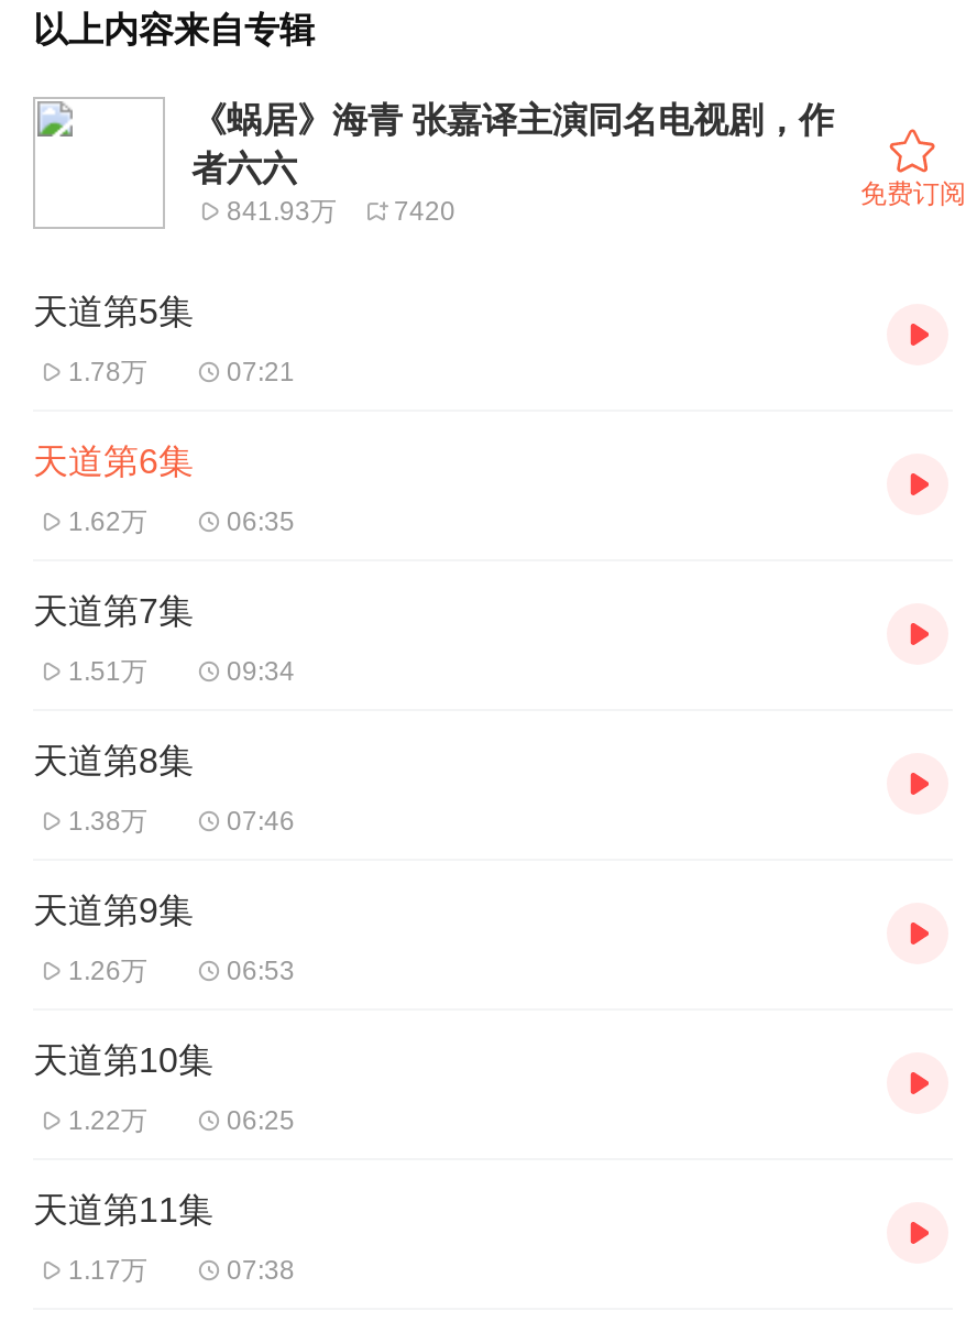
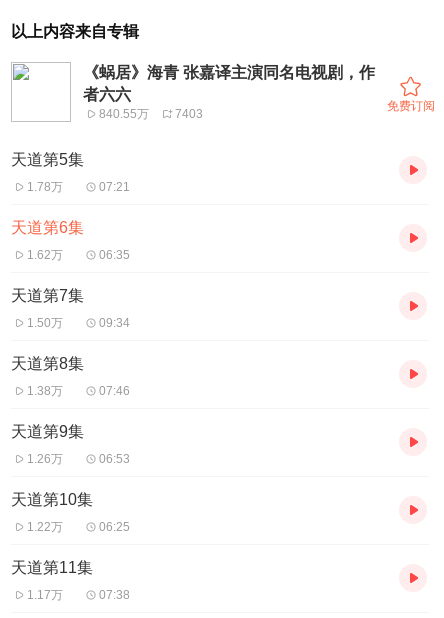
[227,196,337,227] 841.93万 -> [99,107,149,121] 840.55万
[394,196,455,227] 7420 -> [175,107,203,121] 7403
[68,656,147,686] 1.51万 -> [27,316,63,330] 1.50万

